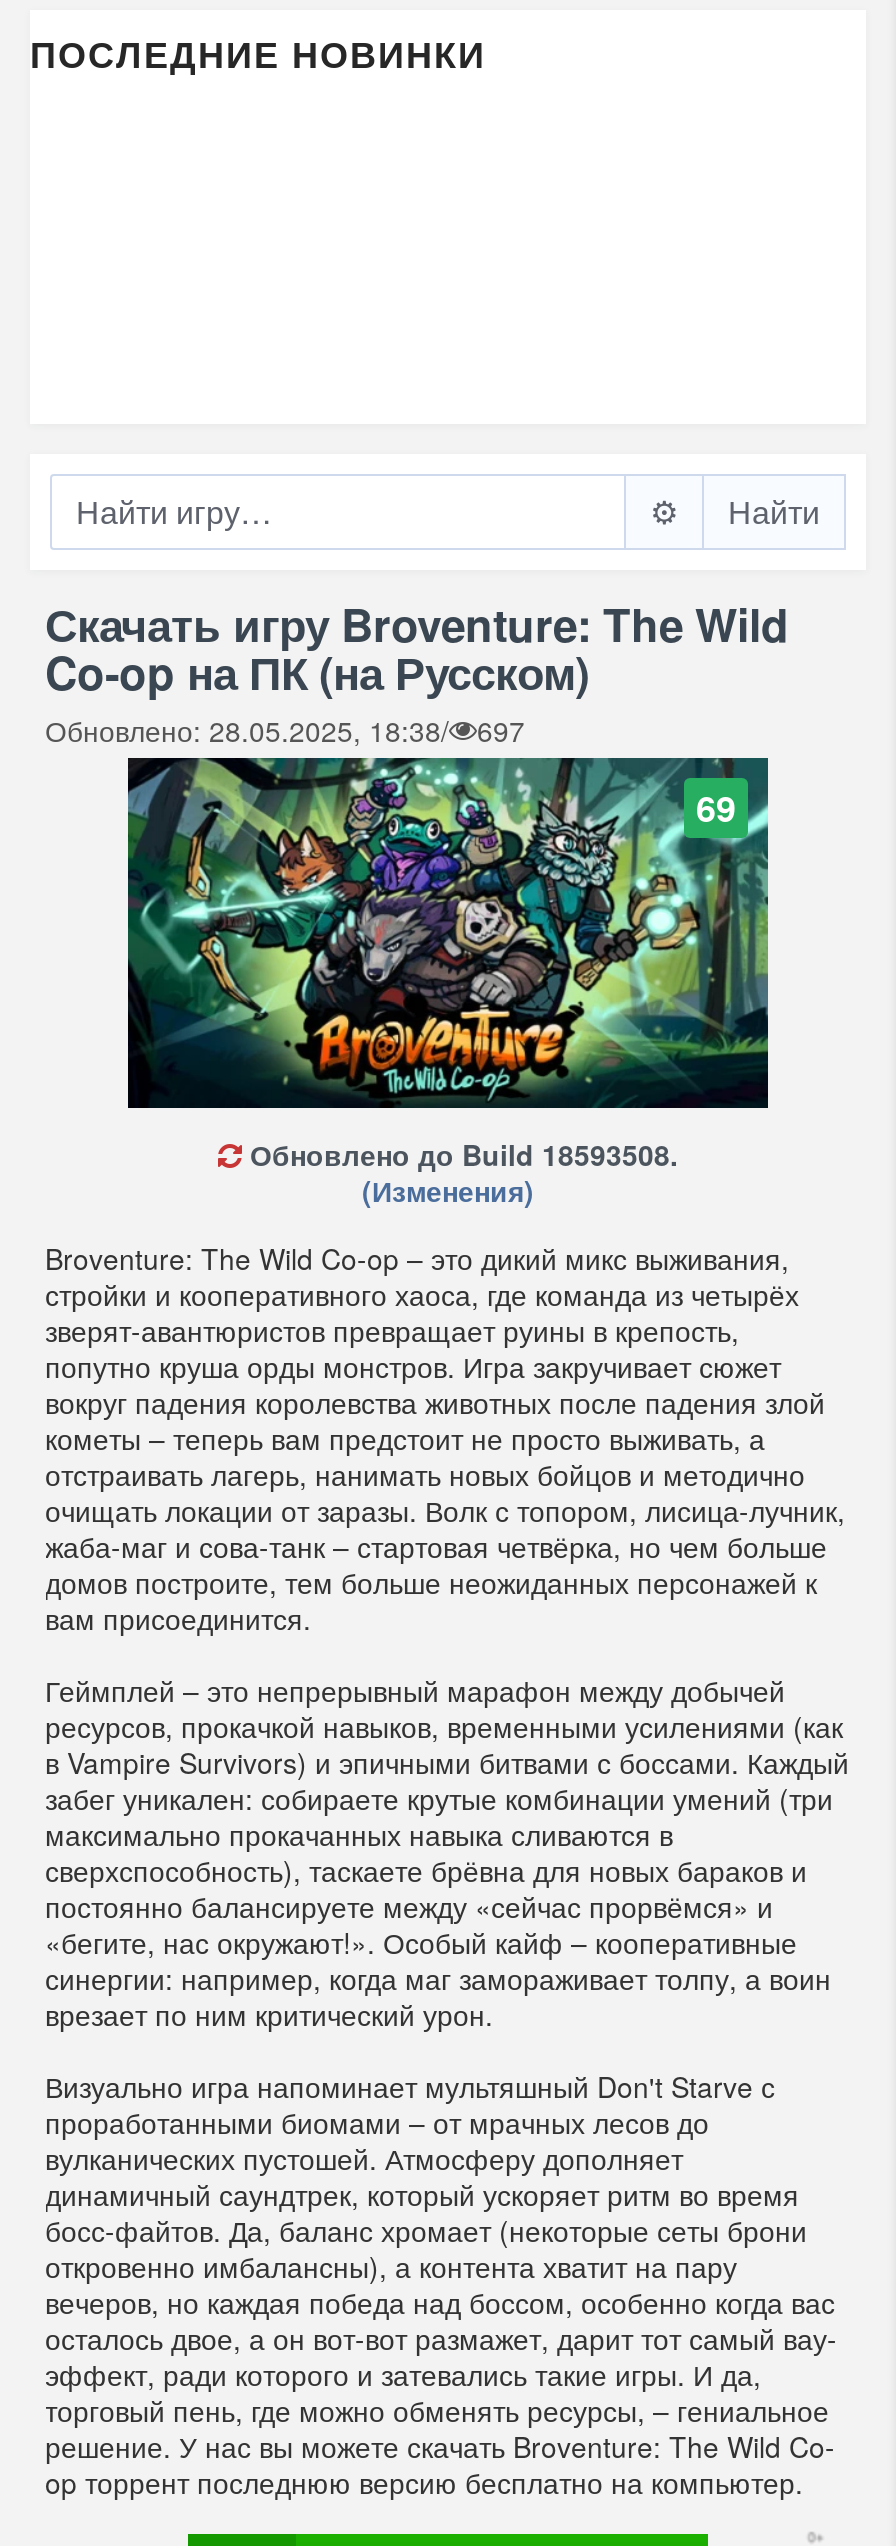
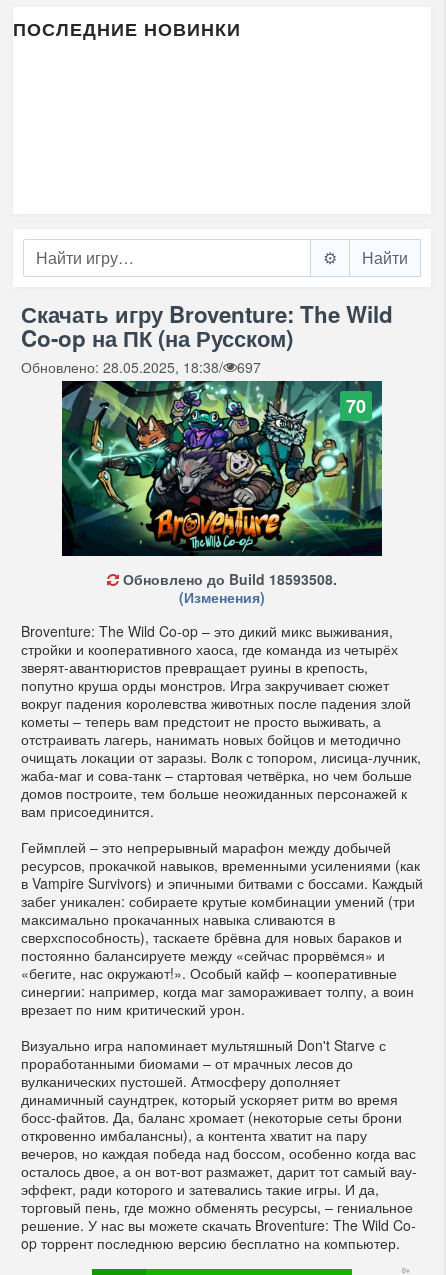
[696,782,736,834] 69 -> [346,393,366,419] 70

